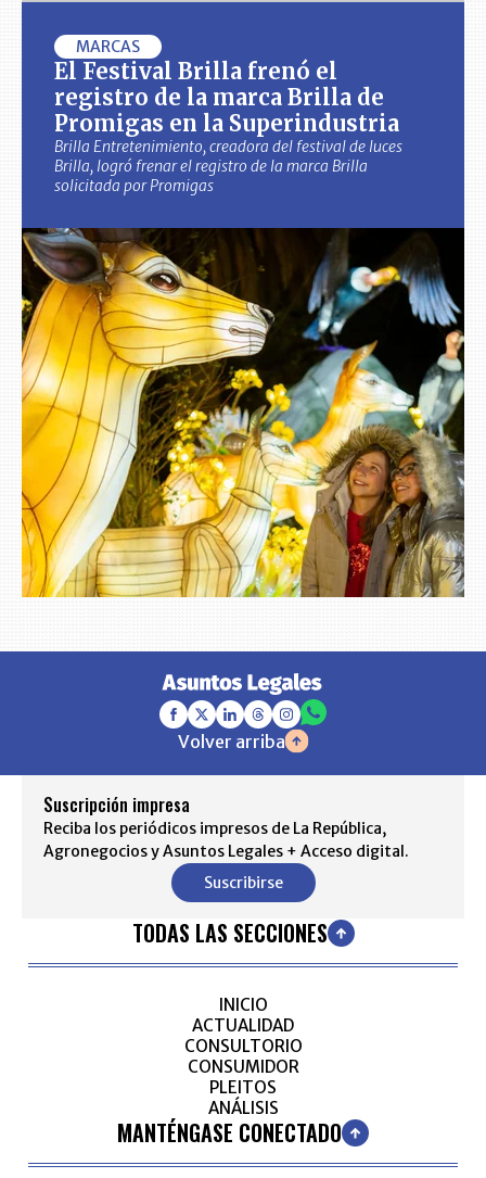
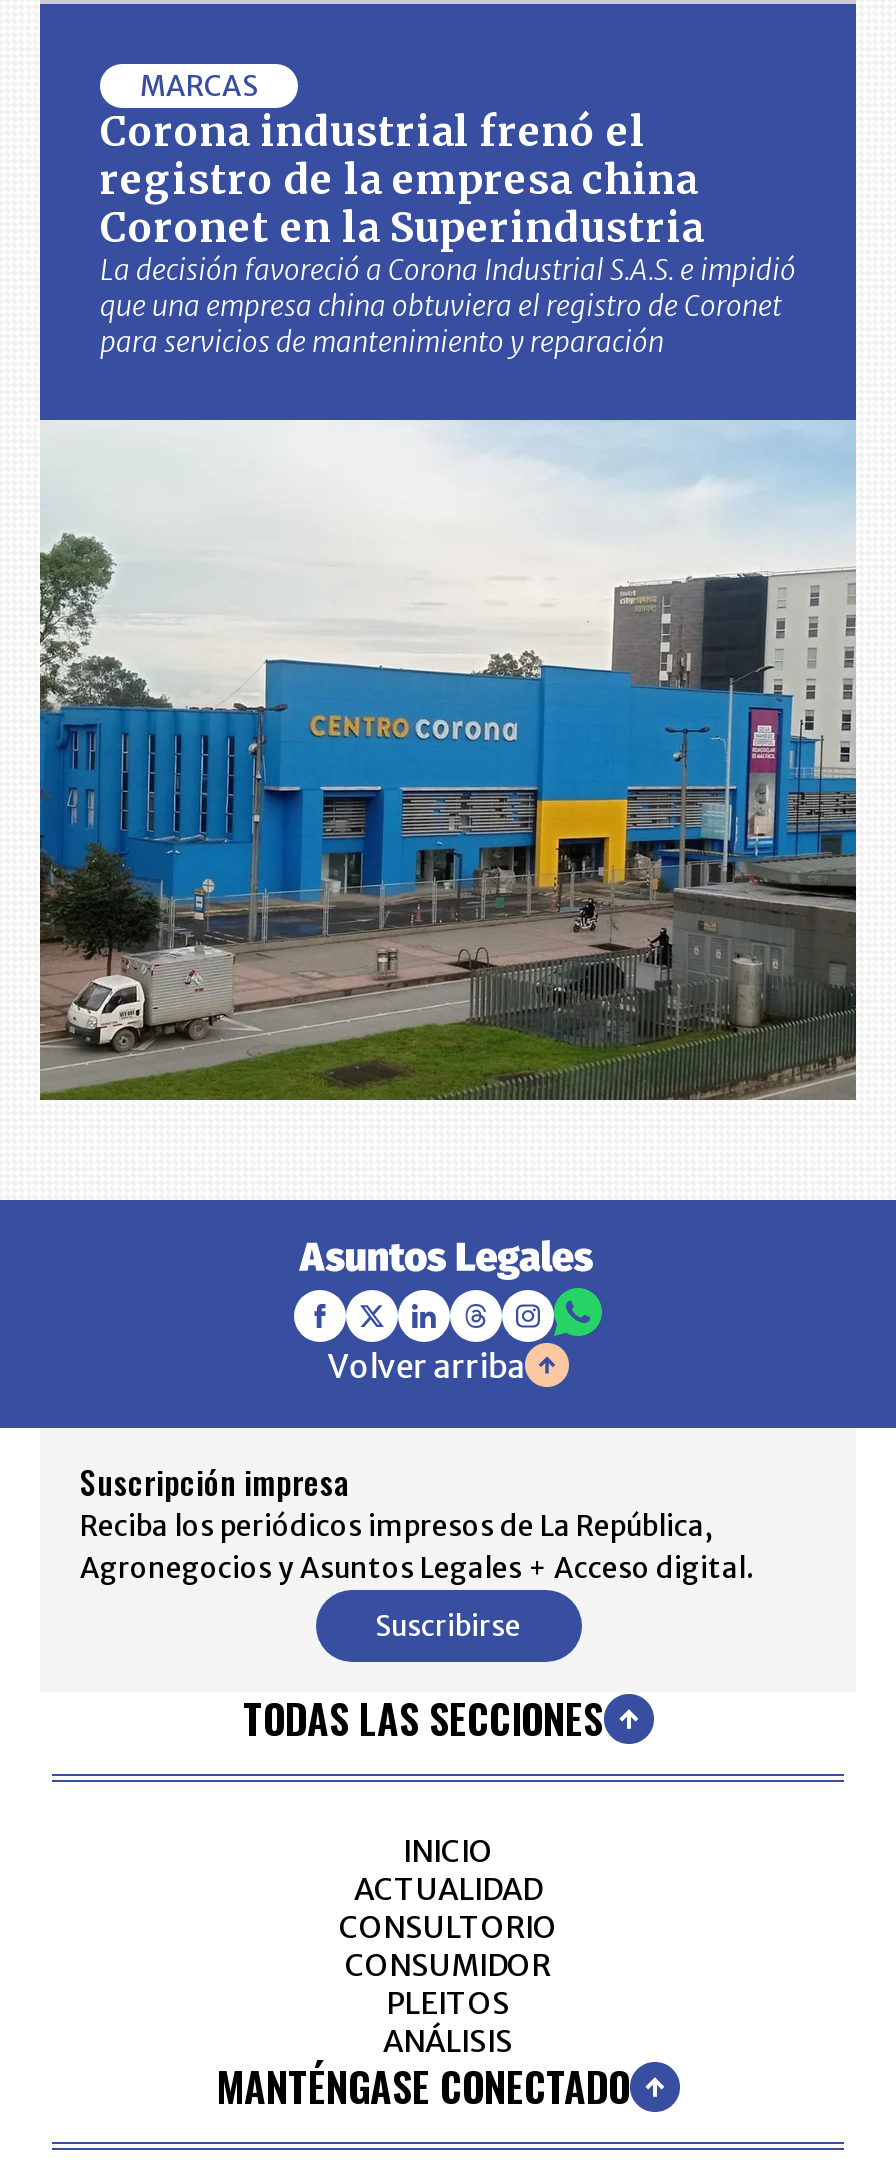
[54,58,402,196] El Festival Brilla frenó el | registro de la marca Brilla de | Promigas en la Superindustria | Brilla Entretenimiento, creadora del festival de luces | Brilla, logró frenar el registro de la marca Brilla | solicitada por Promigas -> [100,107,796,361] Corona industrial frenó el | registro de la empresa china | Coronet en la Superindustria | La decisión favoreció a Corona Industrial S.A.S. e impidió | que una empresa china obtuviera el registro de Coronet | para servicios de mantenimiento y reparación
[21,227,465,598] [image] -> [38,418,858,1102] [image]

